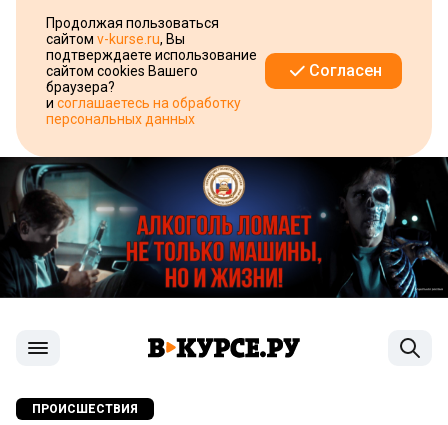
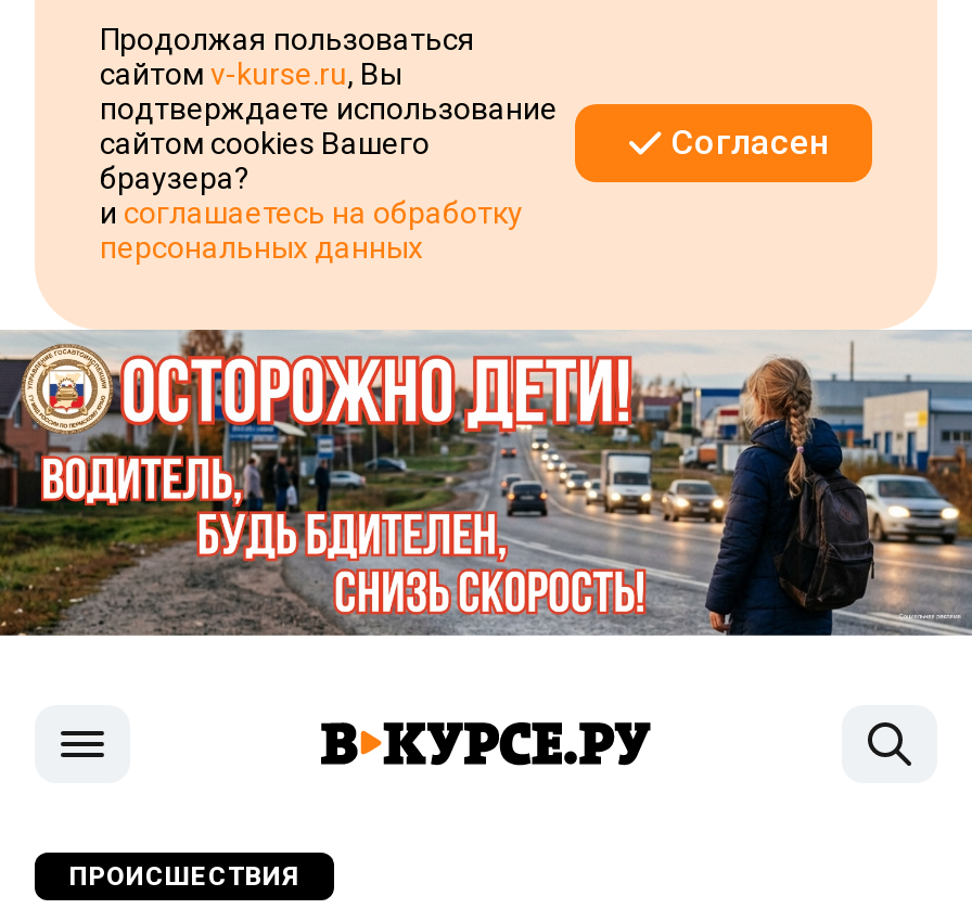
[3,156,445,299] [image] -> [7,328,965,638] [image]

